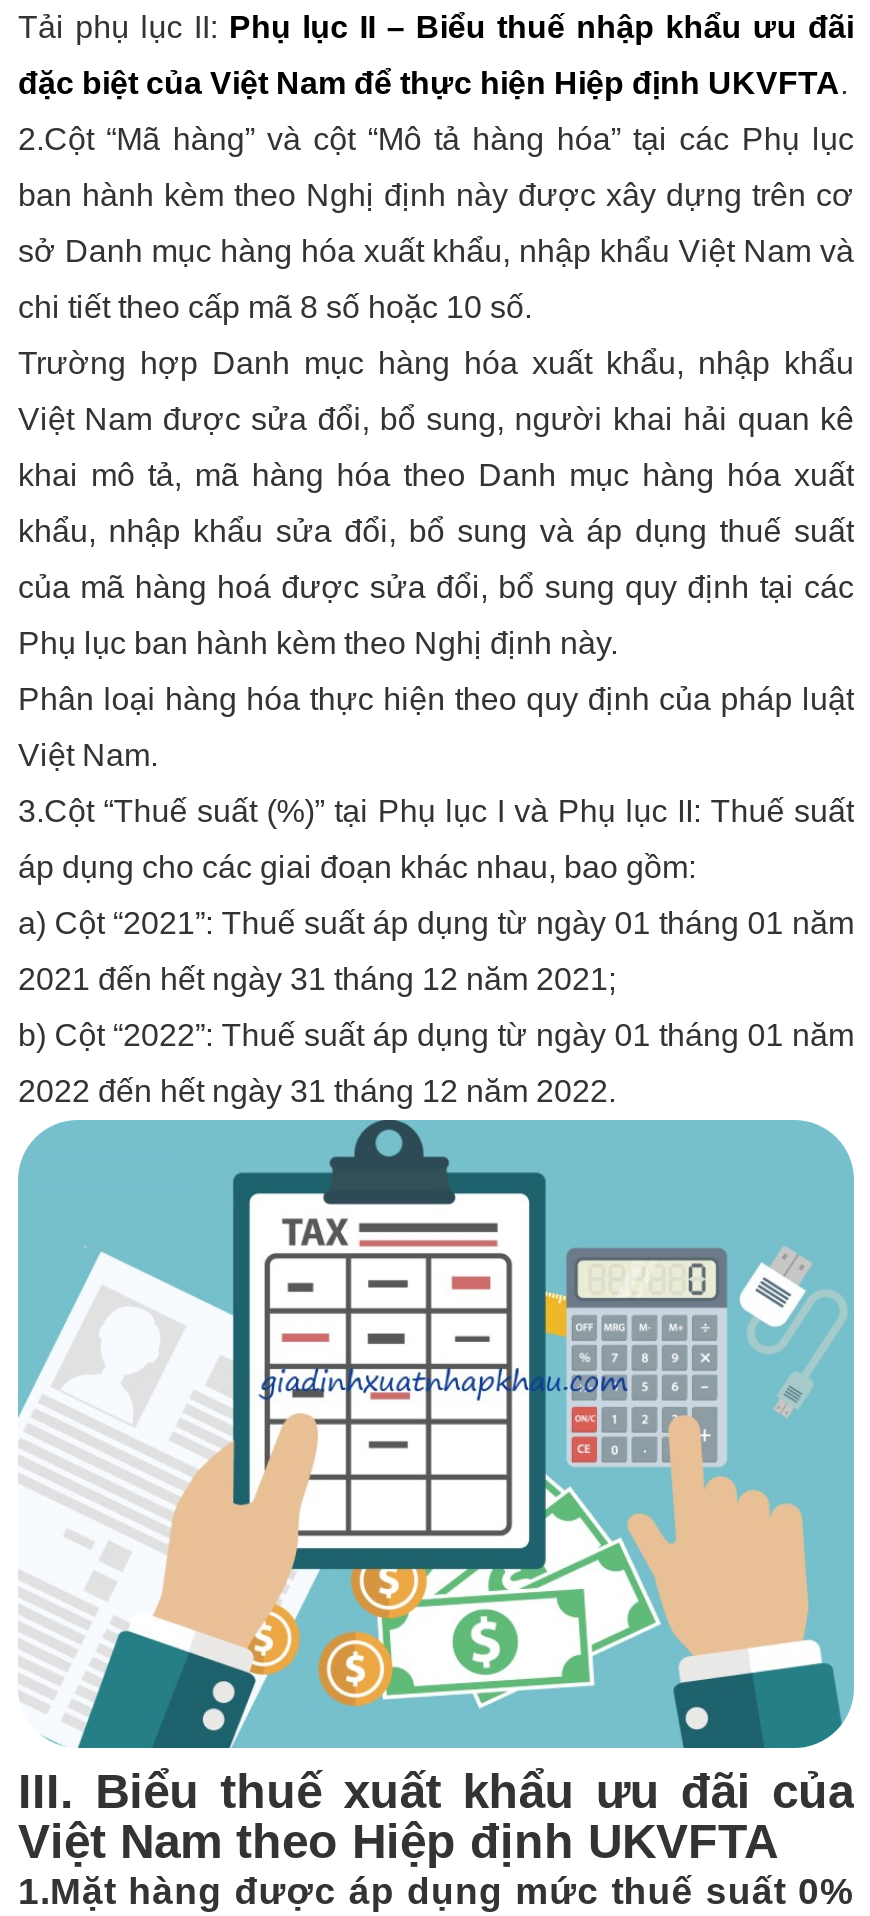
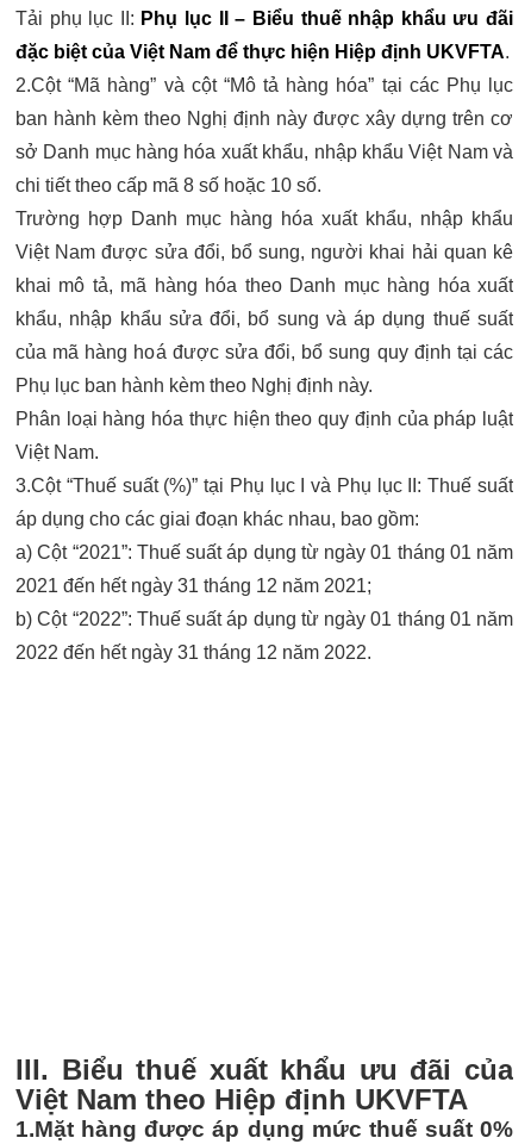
[16,1118,856,1750] [image] -> none

